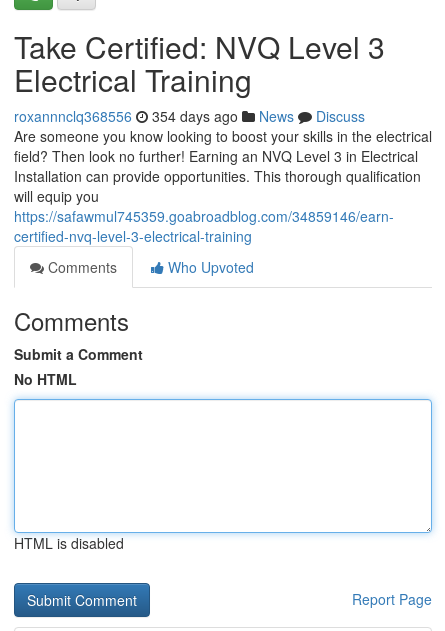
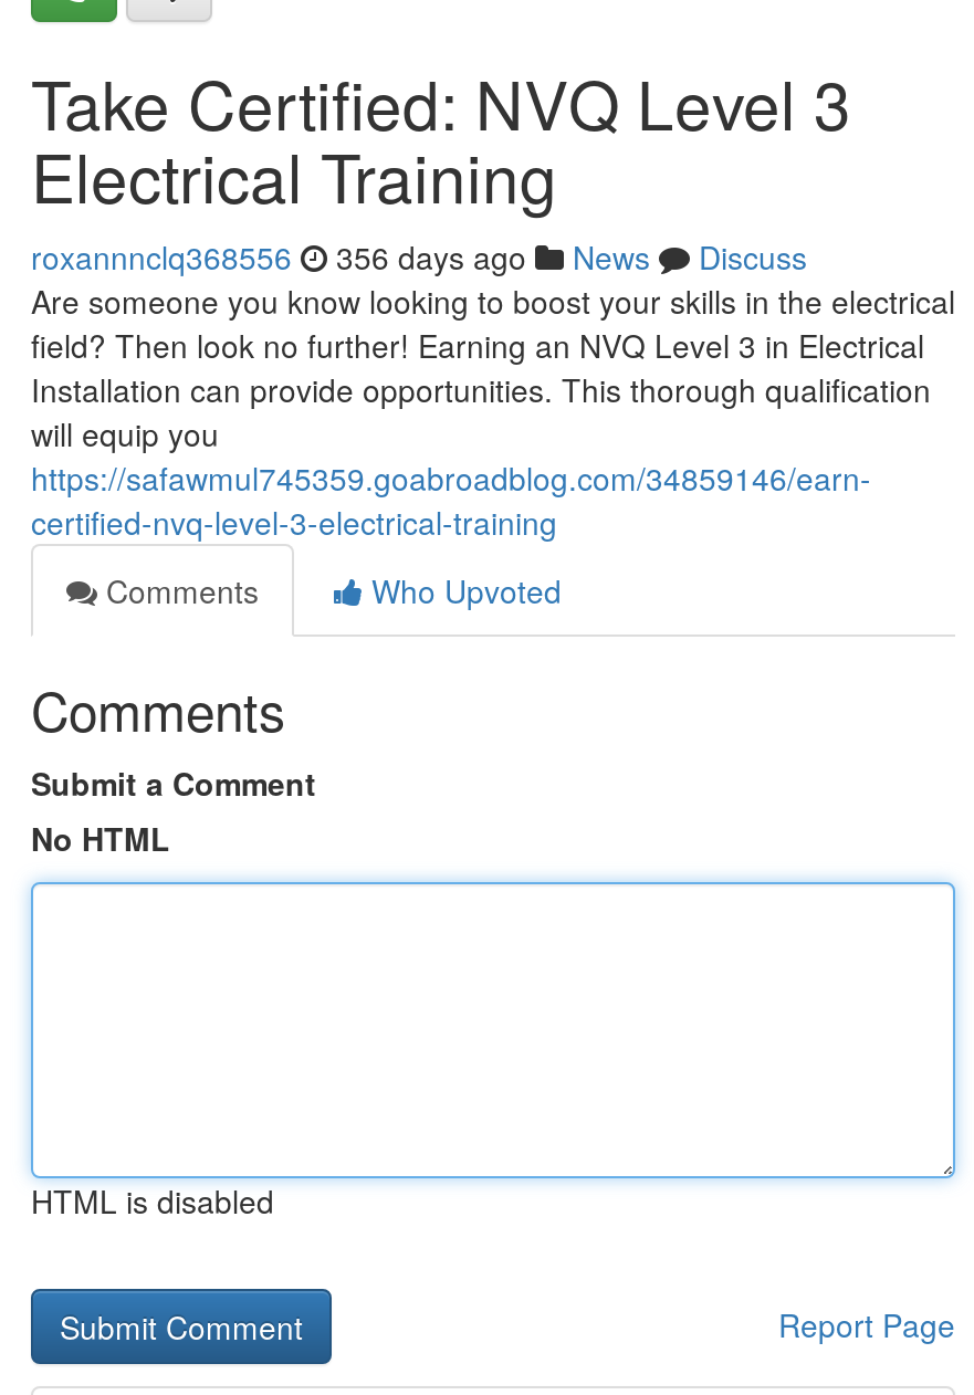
[14,106,365,126] roxannnclq368556 354 days ago News Discuss -> [31,234,807,279] roxannnclq368556 356 days ago News Discuss

